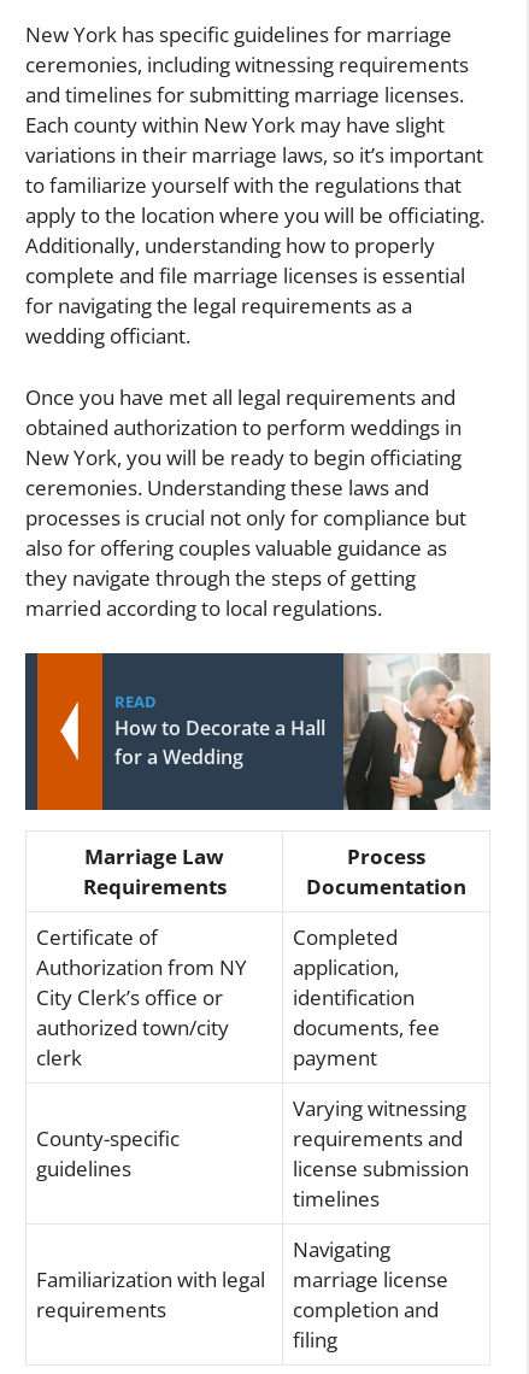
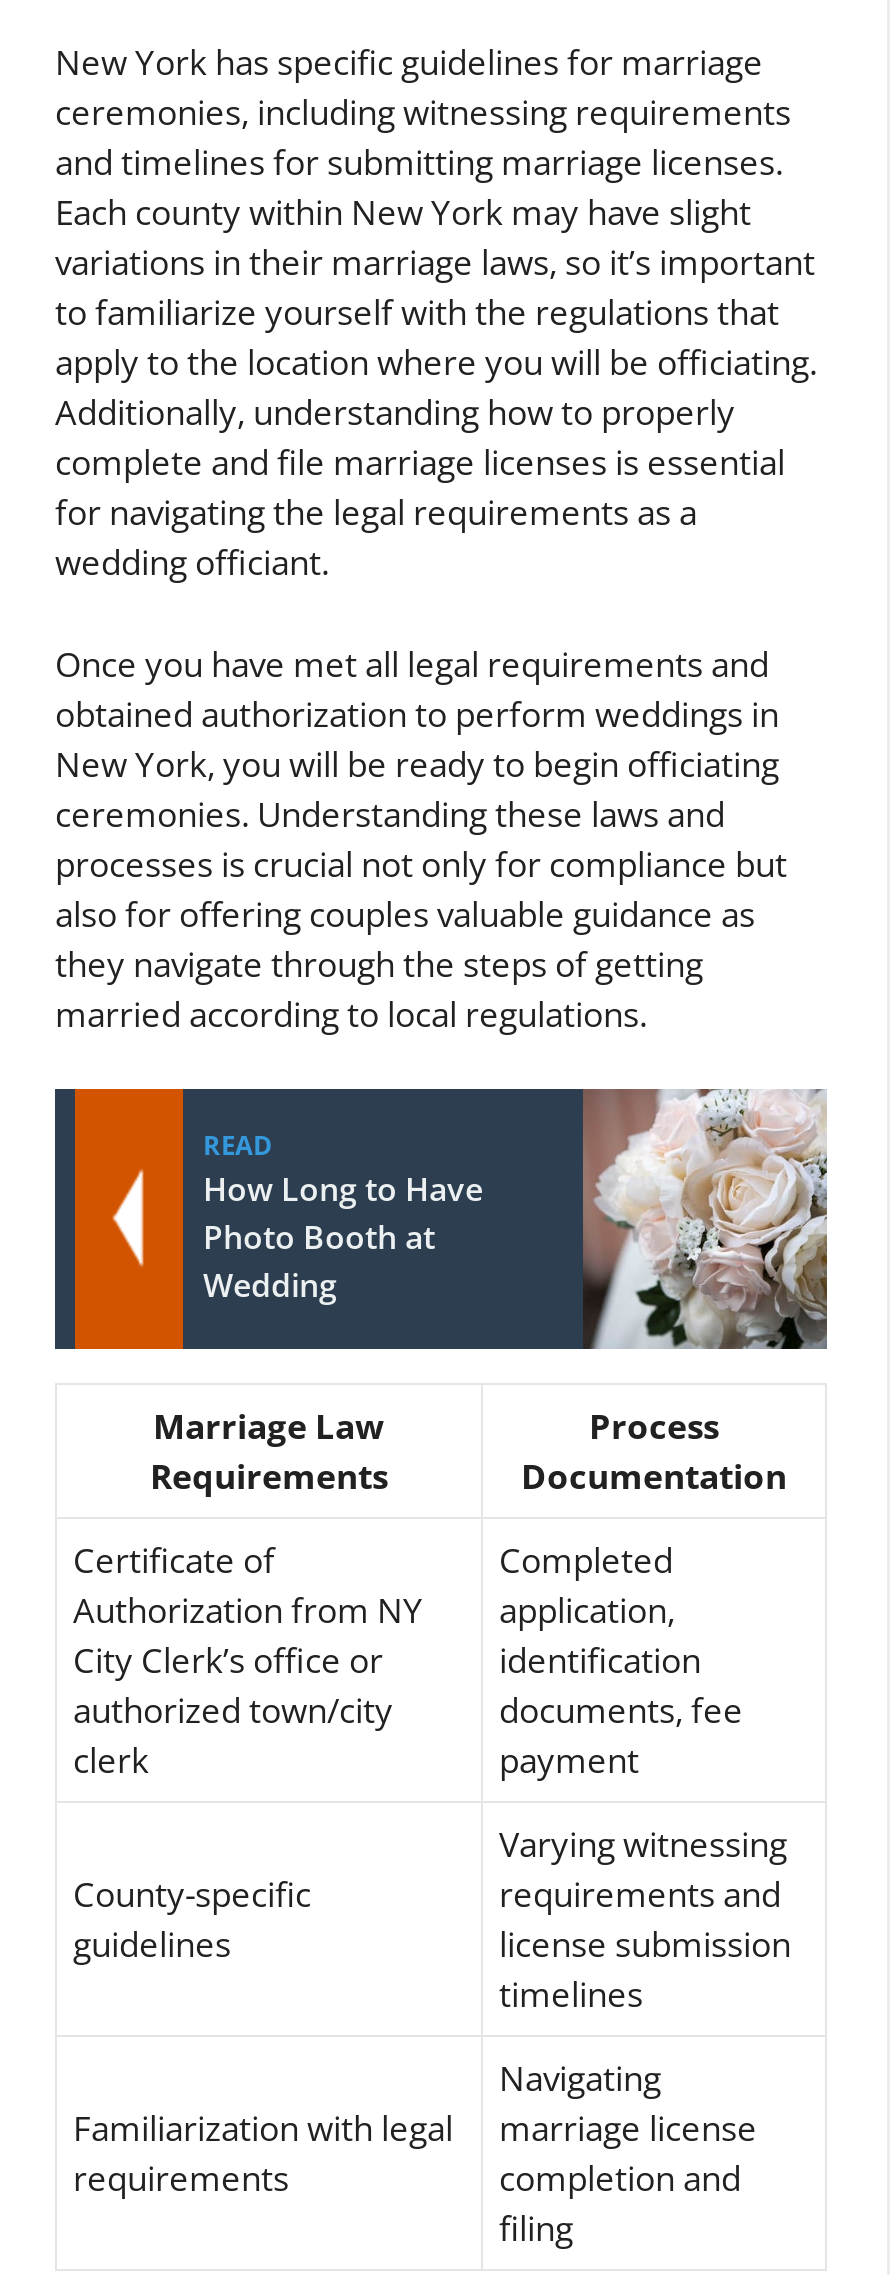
[343,653,490,811] [image] -> [583,1087,827,1351] [image]
[114,715,325,770] How to Decorate a Hall | for a Wedding -> [203,1167,483,1307] How Long to Have | Photo Booth at | Wedding

